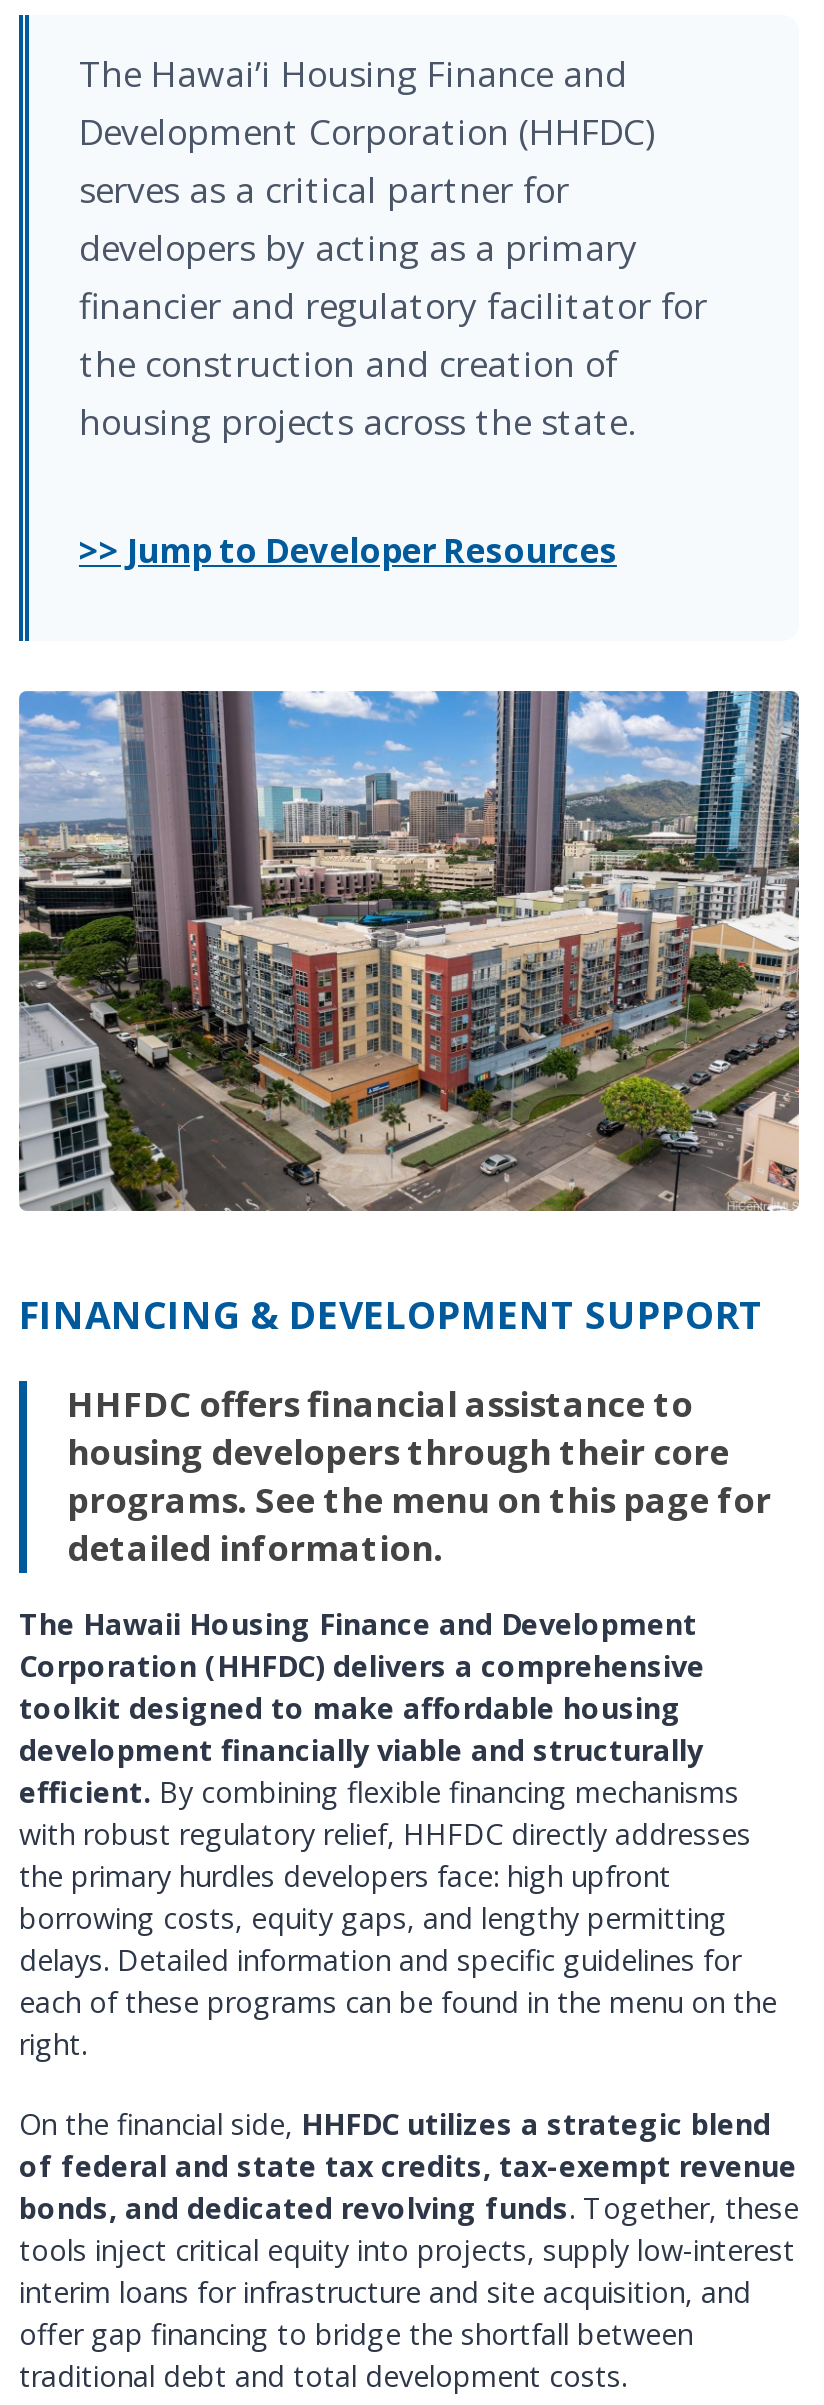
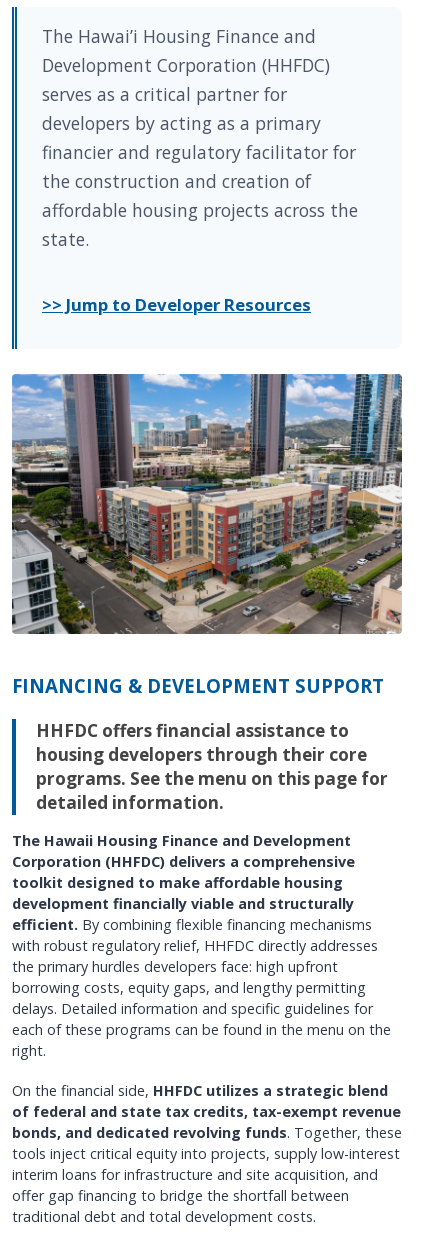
[79,397,635,445] housing projects across the state. -> [42,198,358,251] affordable housing projects across the | state.

